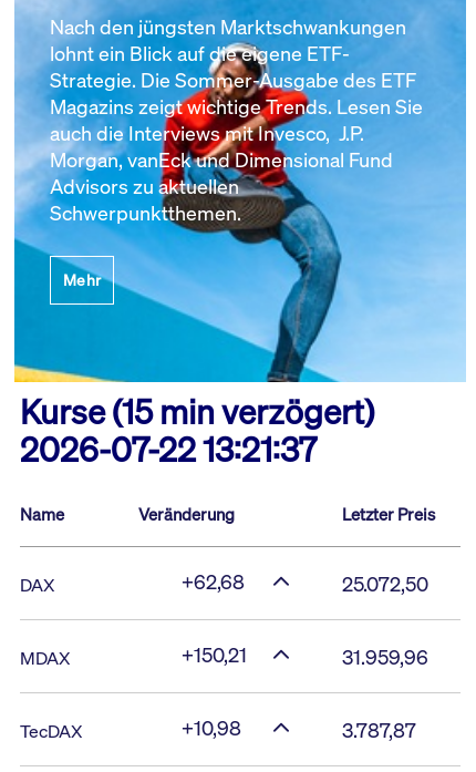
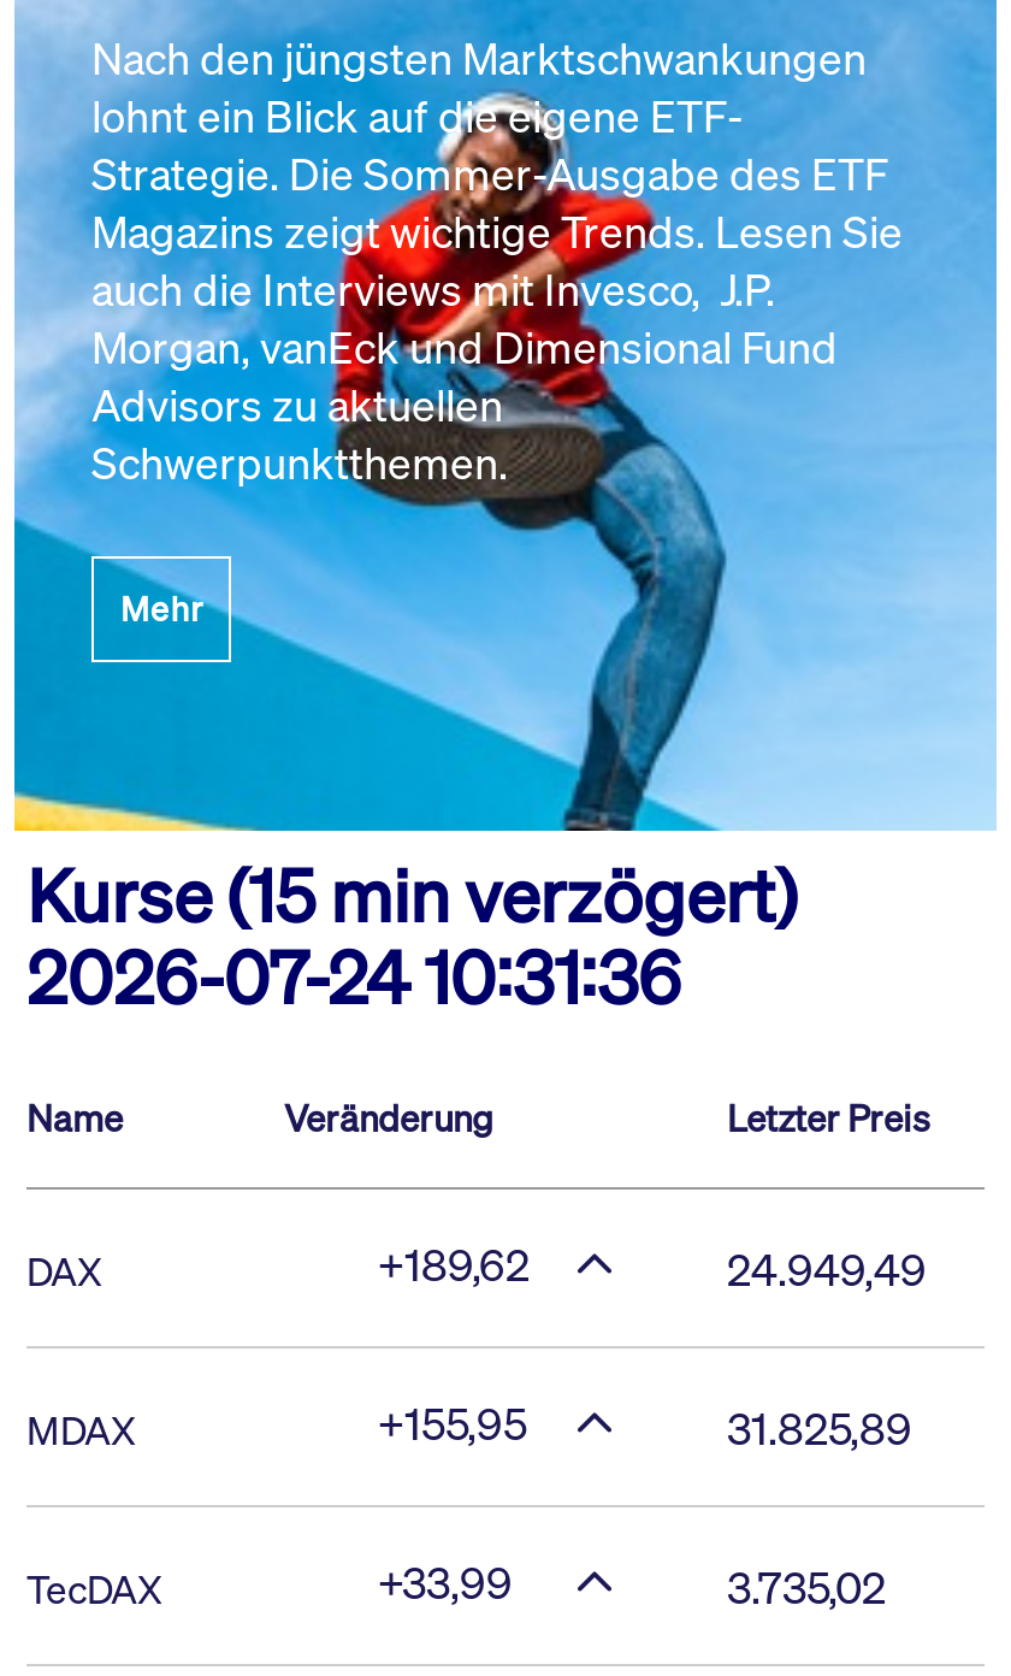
[20,428,317,472] 2026-07-22 13:21:37 -> [26,930,681,1026] 2026-07-24 10:31:36
[182,568,245,595] +62,68 -> [378,1235,530,1293] +189,62
[342,570,428,597] 25.072,50 -> [727,1240,927,1298] 24.949,49
[182,641,247,668] +150,21 -> [378,1394,527,1452] +155,95
[342,644,428,670] 31.959,96 -> [727,1399,912,1457] 31.825,89
[182,714,241,741] +10,98 -> [378,1553,513,1611] +33,99
[342,717,416,743] 3.787,87 -> [727,1558,886,1616] 3.735,02

